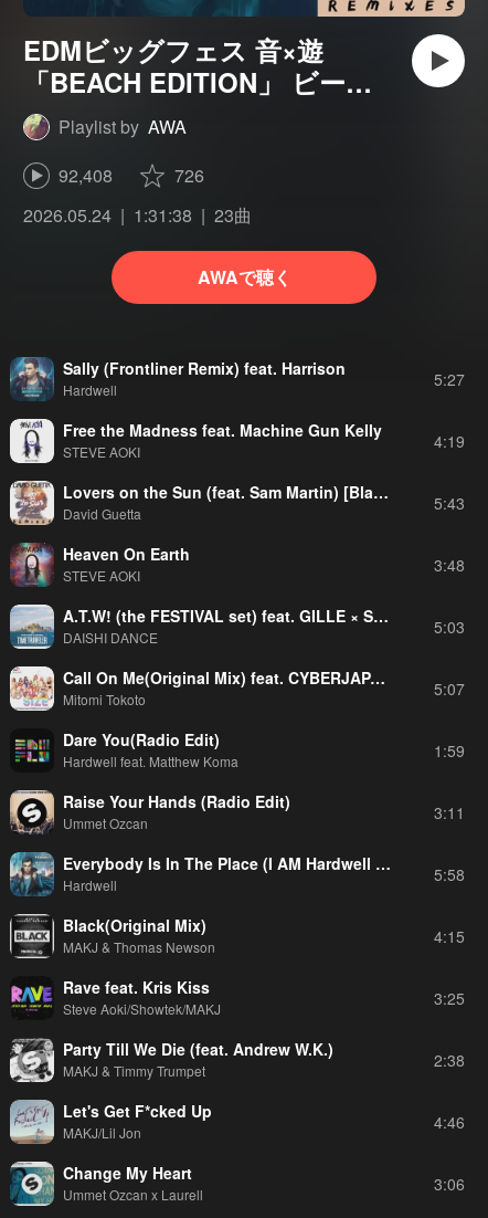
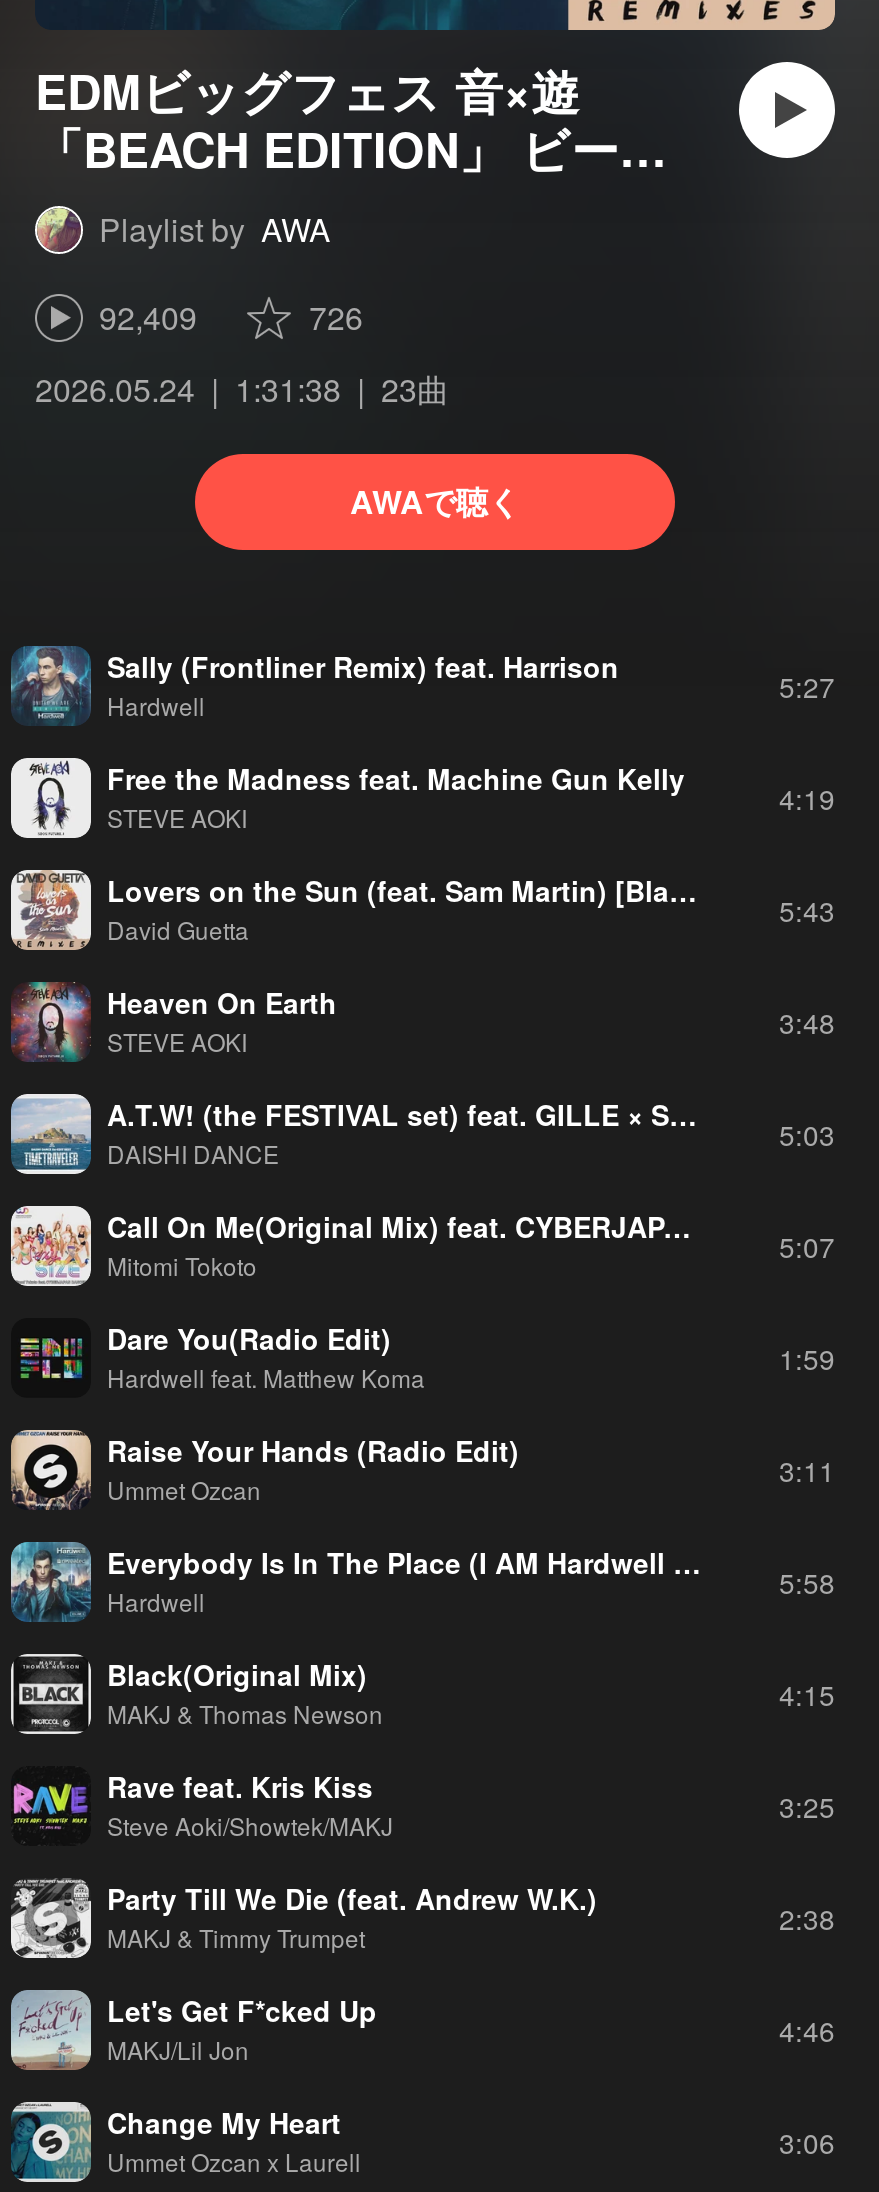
[59,162,113,188] 92,408 -> [99,293,197,339] 92,409

